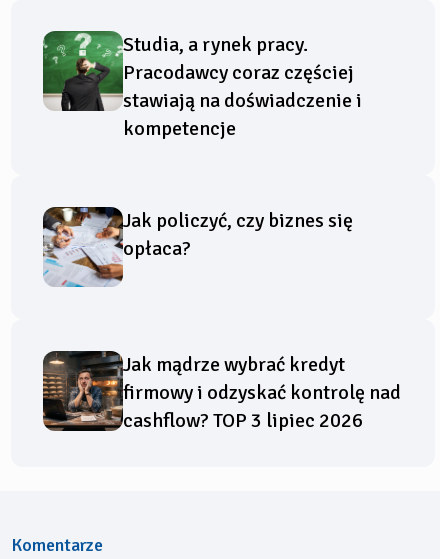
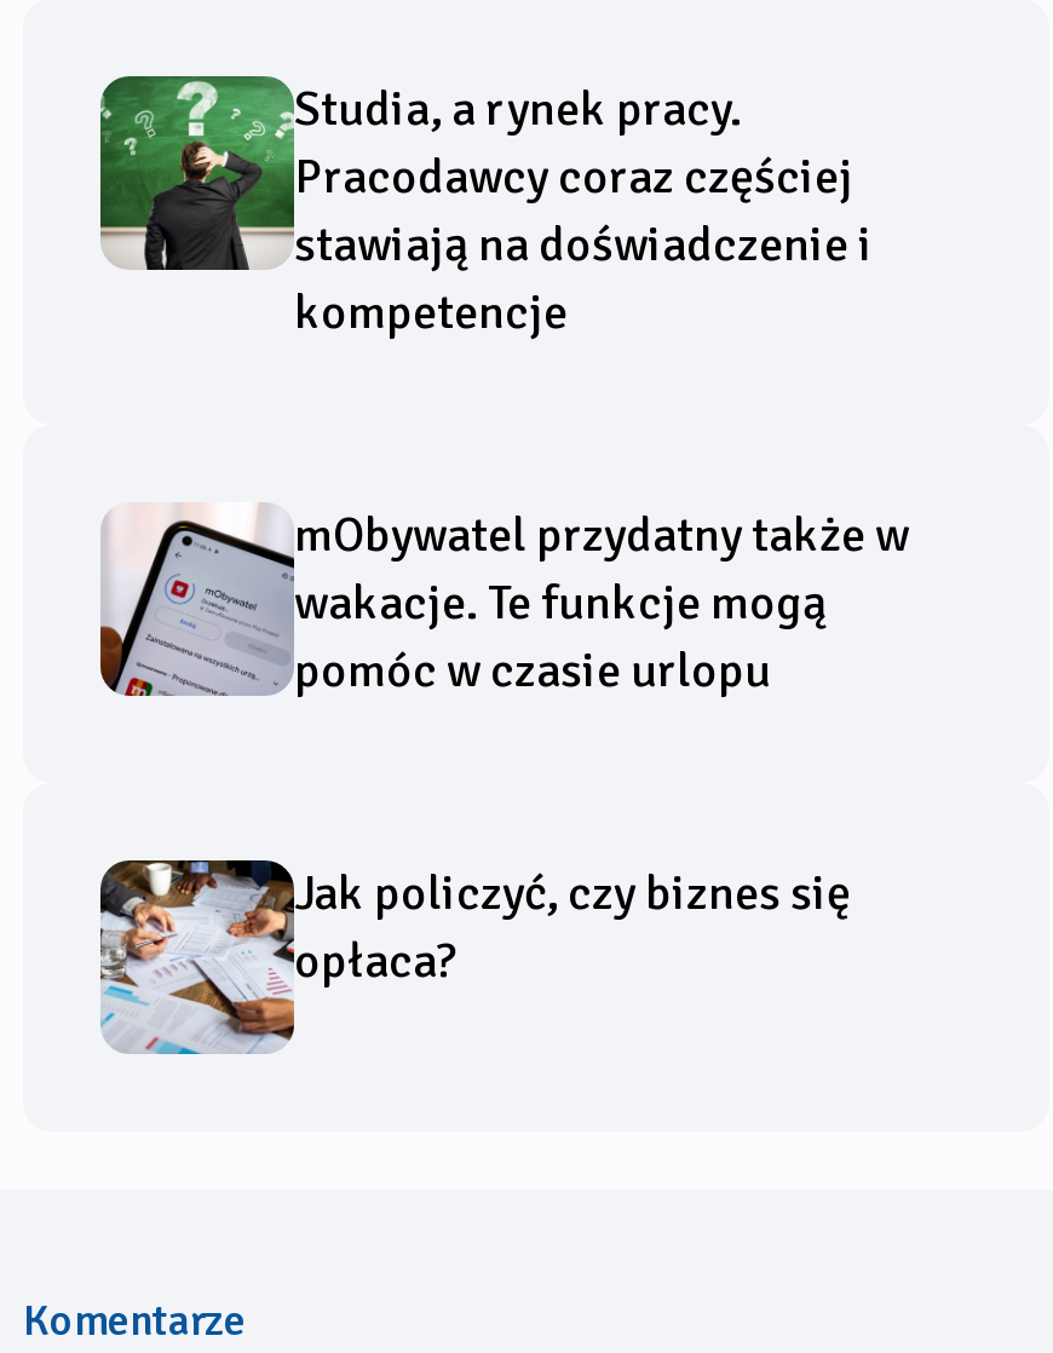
none -> [98,501,909,699] [image] | mObywatel przydatny także w | wakacje. Te funkcje mogą | pomóc w czasie urlopu
moved [41,206,353,289] -> [96,857,851,1058]: [image] | Jak policzyć, czy biznes się | opłaca?
[42,350,401,433] [image] | Jak mądrze wybrać kredyt | firmowy i odzyskać kontrolę nad | cashflow? TOP 3 lipiec 2026 -> none

